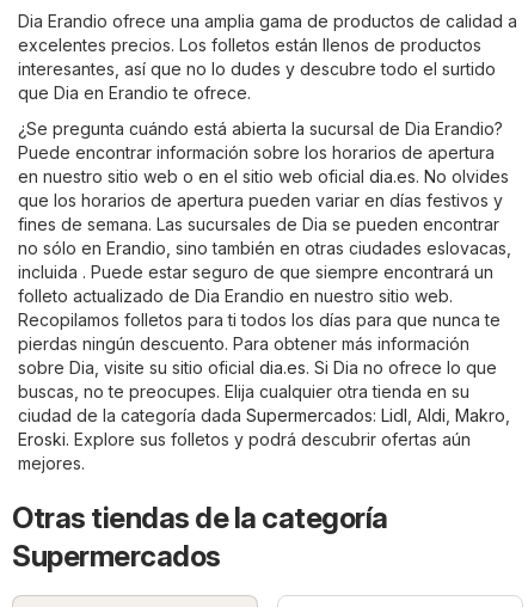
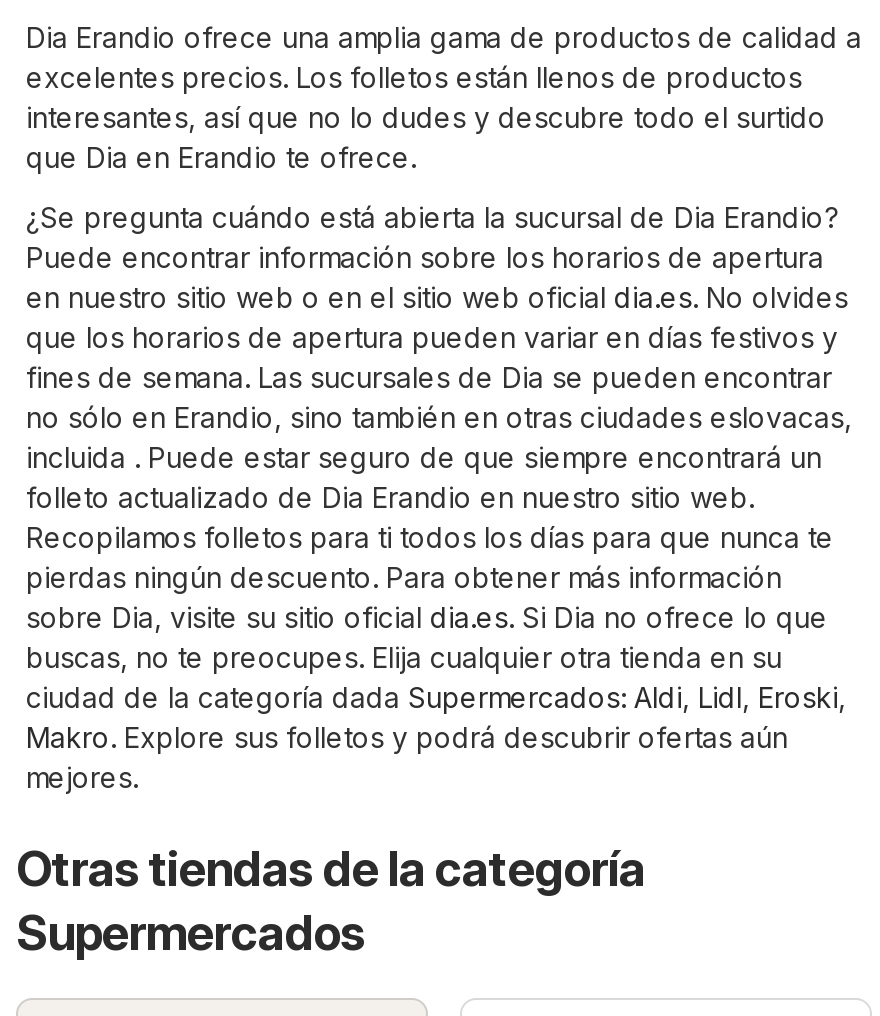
[18,405,510,426] ciudad de la categoría dada Supermercados: Lidl, Aldi, Makro, -> [26,680,846,714] ciudad de la categoría dada Supermercados: Aldi, Lidl, Eroski,
[18,429,471,450] Eroski. Explore sus folletos y podrá descubrir ofertas aún -> [26,720,788,754] Makro. Explore sus folletos y podrá descubrir ofertas aún

